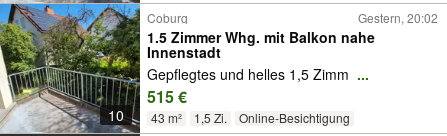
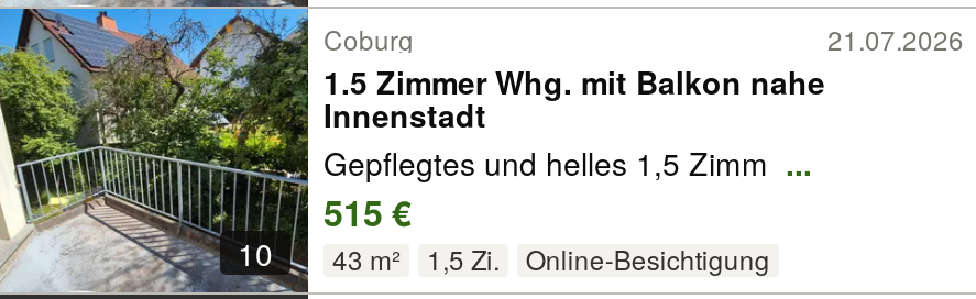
[358,9,438,26] Gestern, 20:02 -> [827,20,964,57] 21.07.2026

